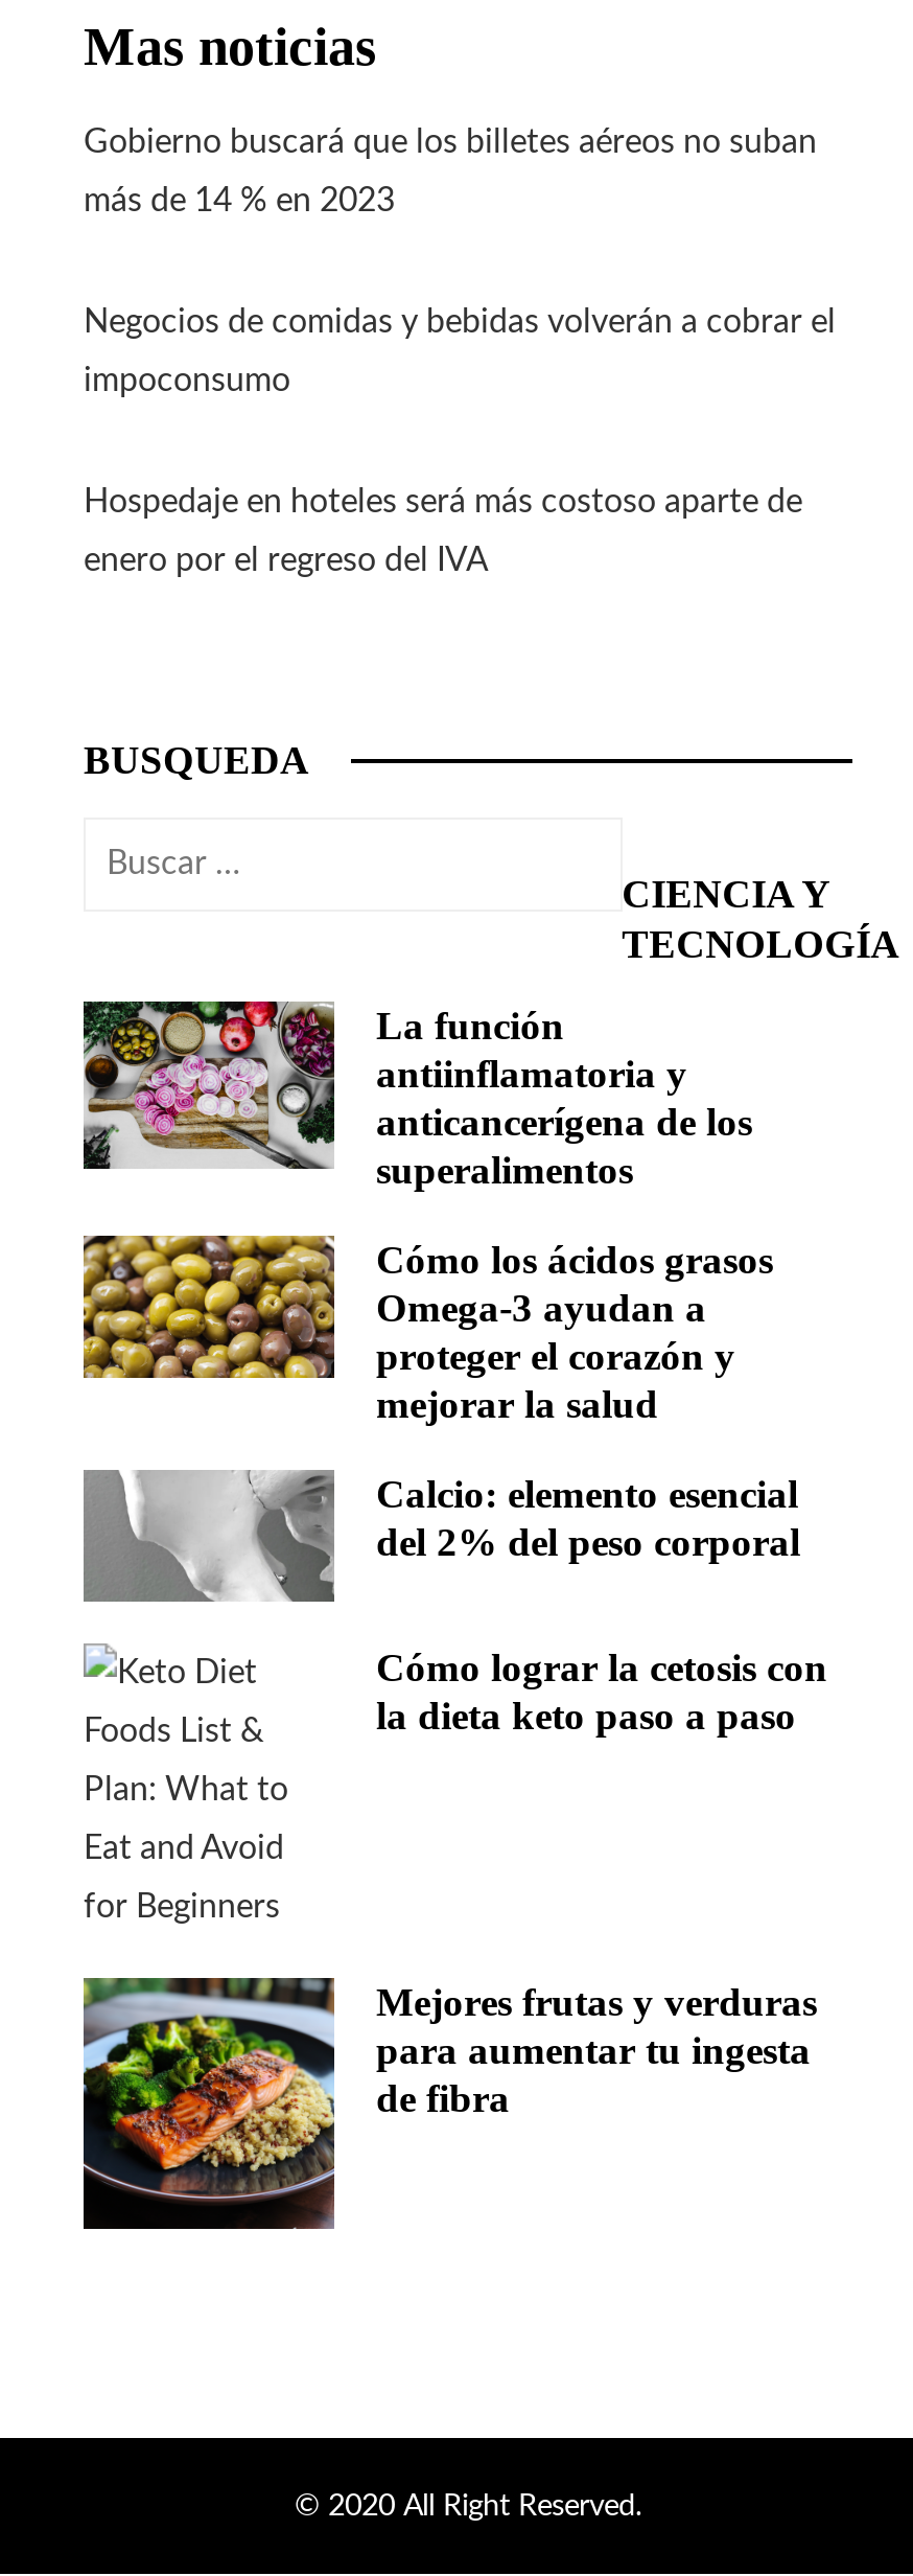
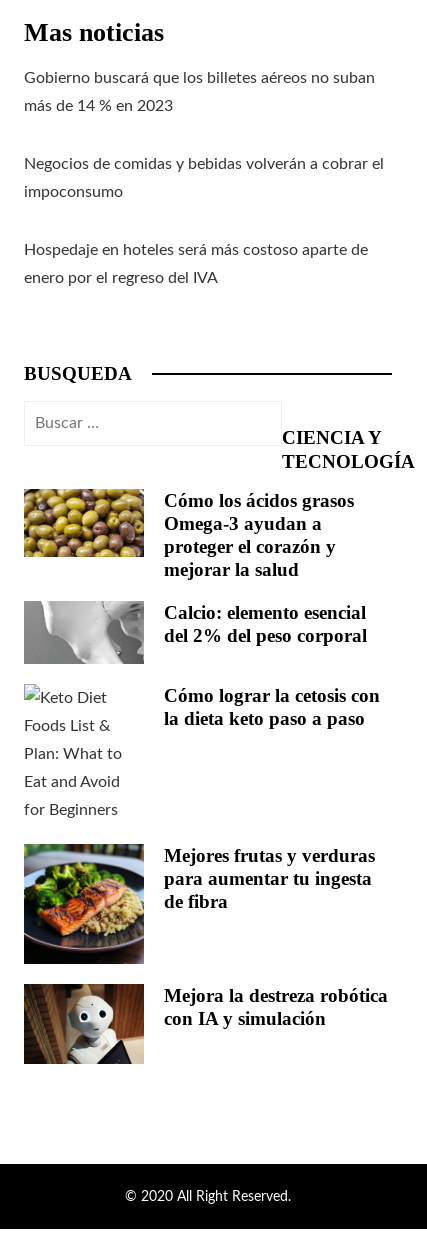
[81,999,752,1192] [image] | La función | antiinflamatoria y | anticancerígena de los | superalimentos -> none
moved [79,1232,827,2120] -> [22,487,380,912]: [image] | Cómo los ácidos grasos | Omega-3 ayudan a | ... | para aumentar tu ingesta | de fibra
none -> [23,983,388,1065] [image] | Mejora la destreza robótica | con IA y simulación

